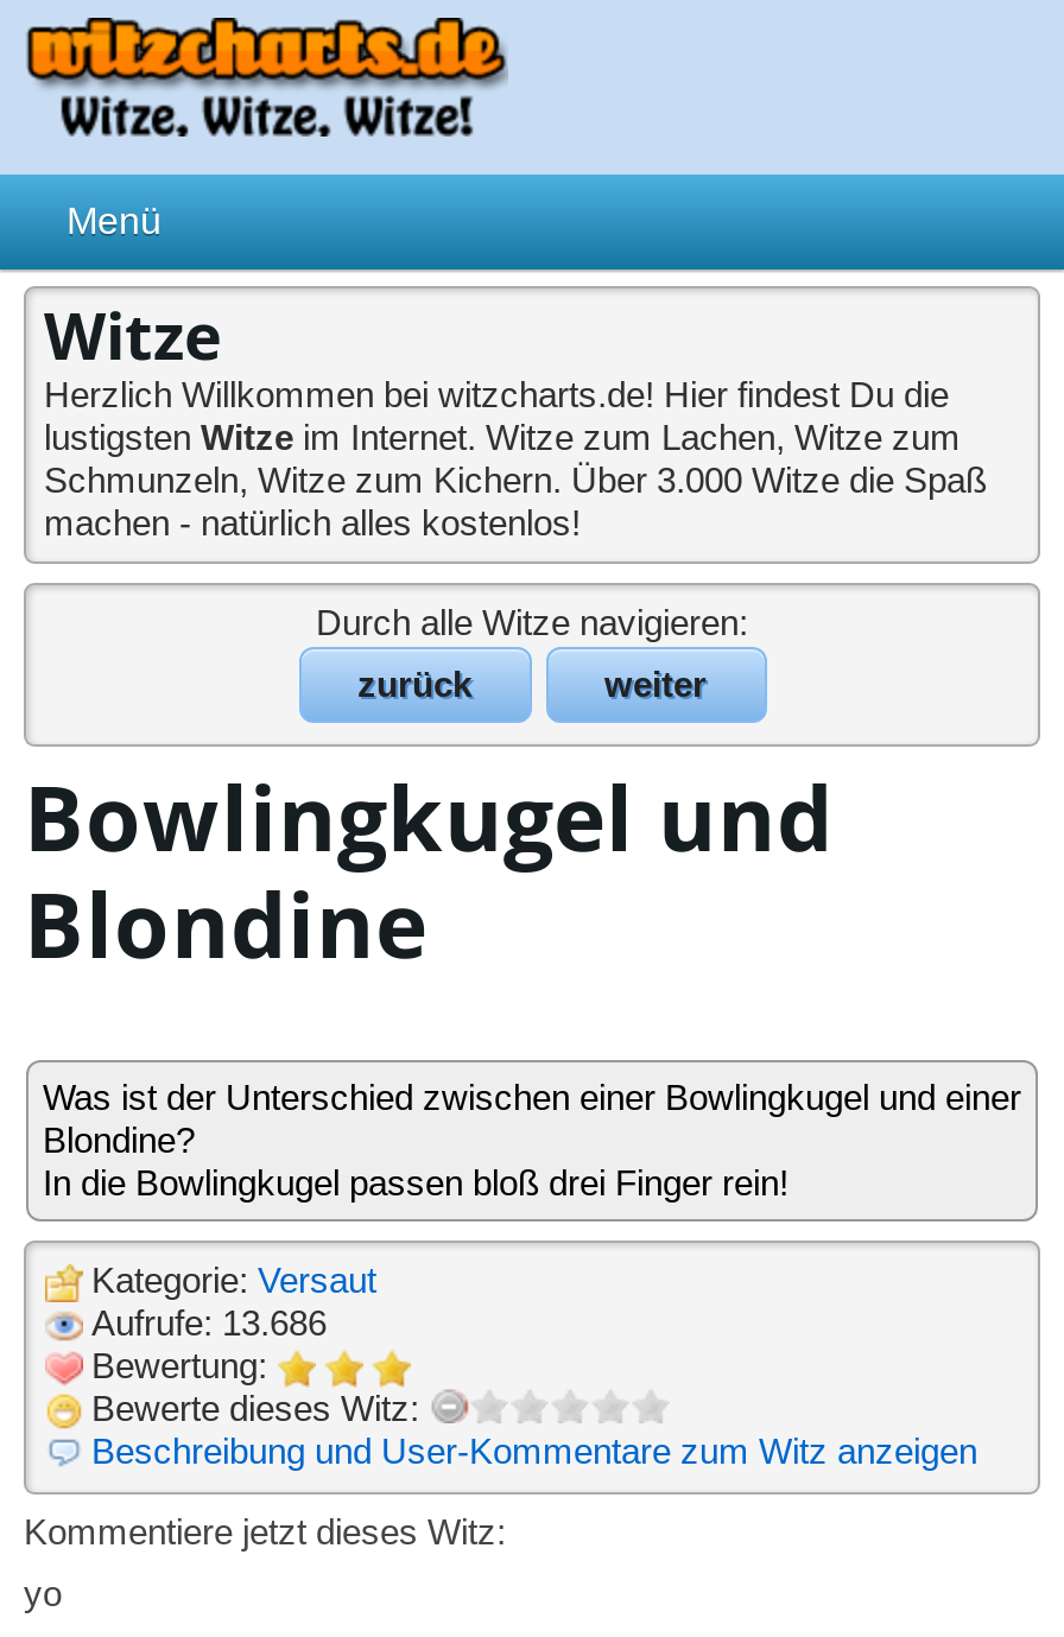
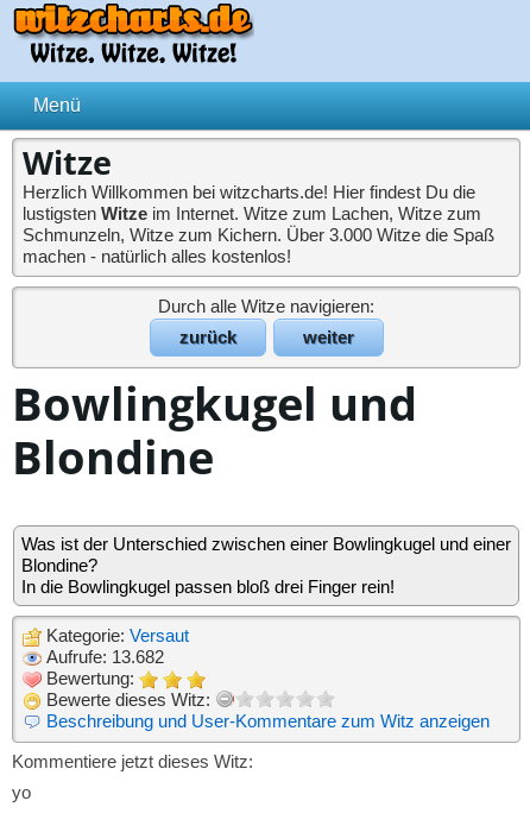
[82,1302,327,1343] Aufrufe: 13.686 -> [41,647,163,667] Aufrufe: 13.682

